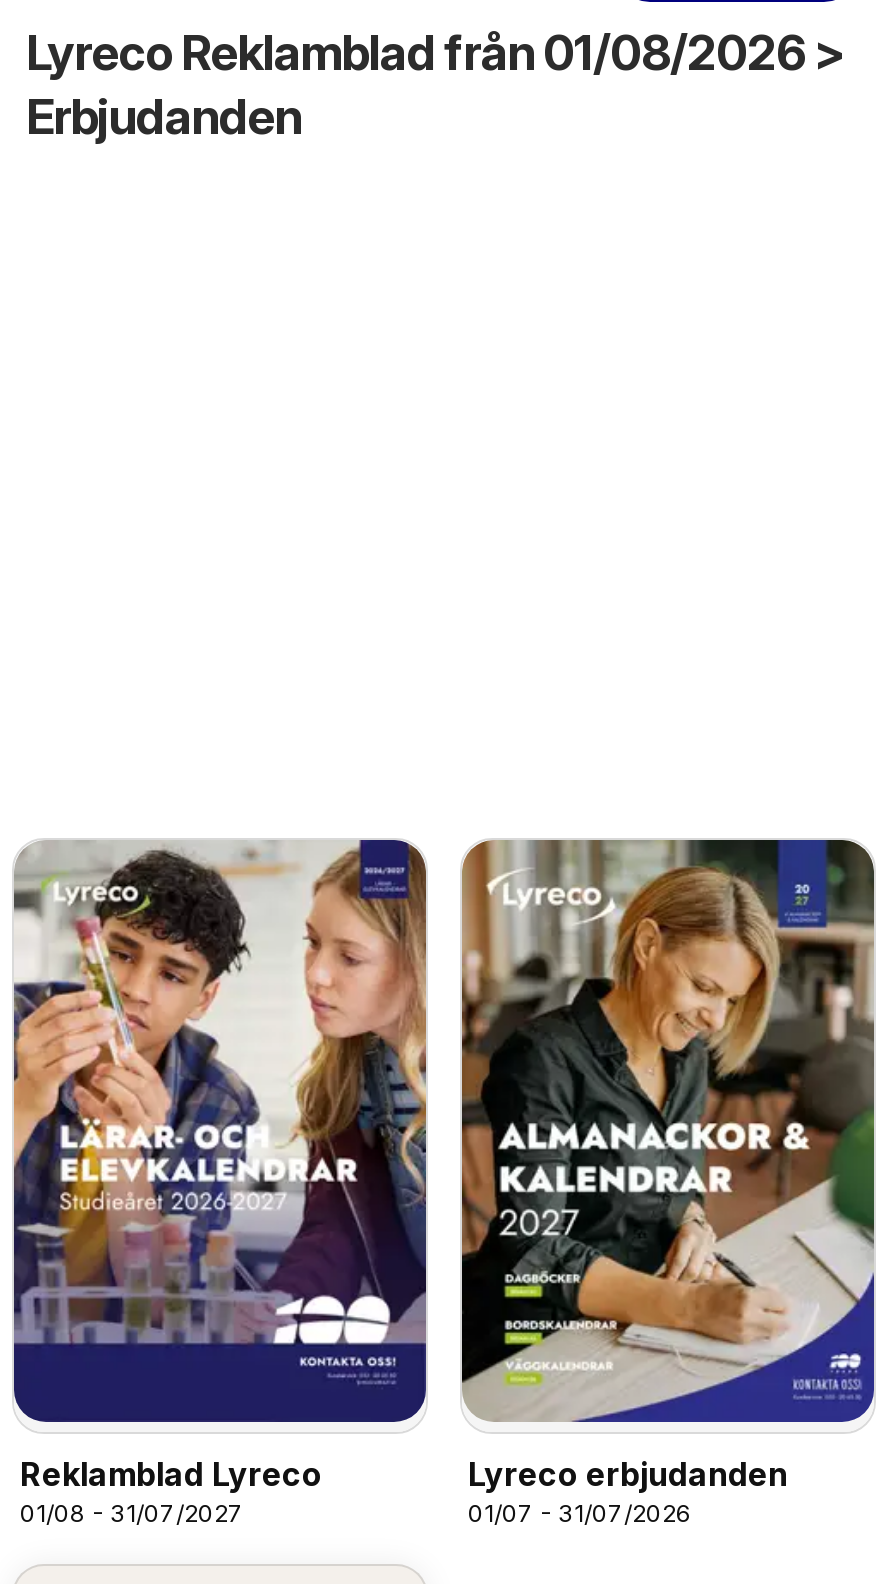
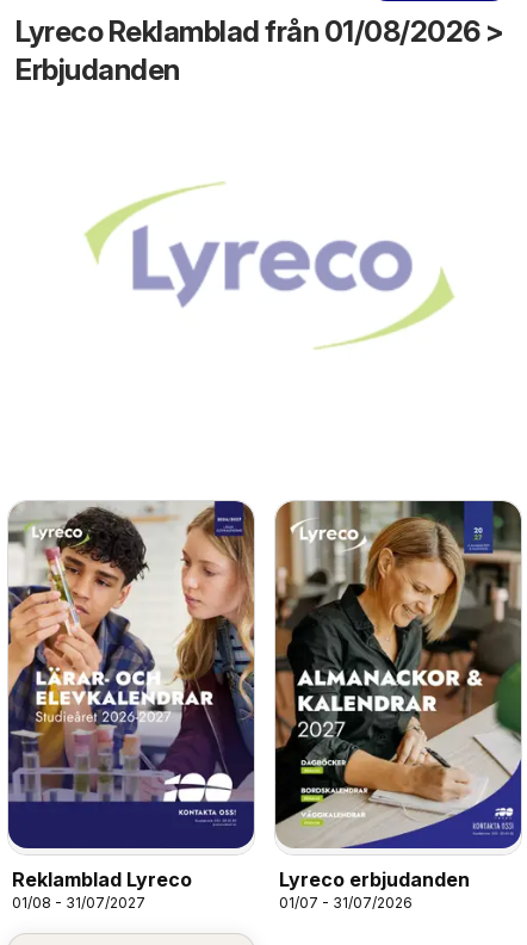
none -> [83,181,455,350] [image]

